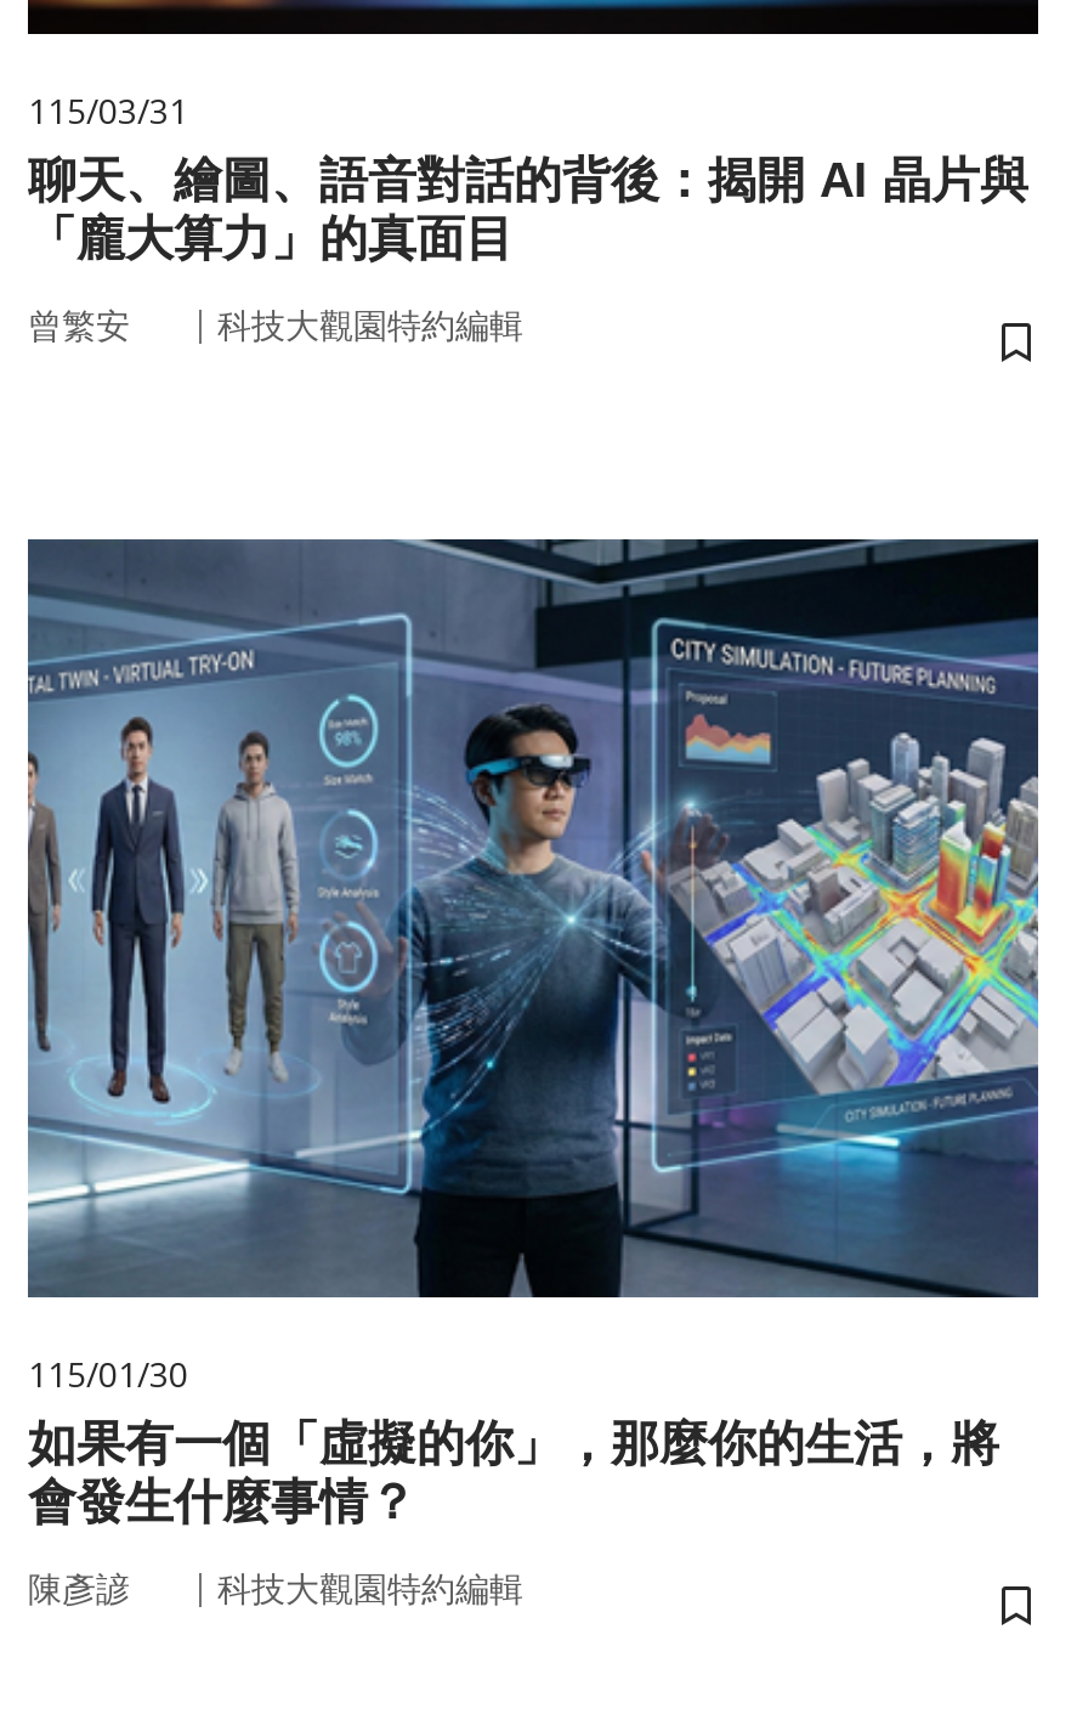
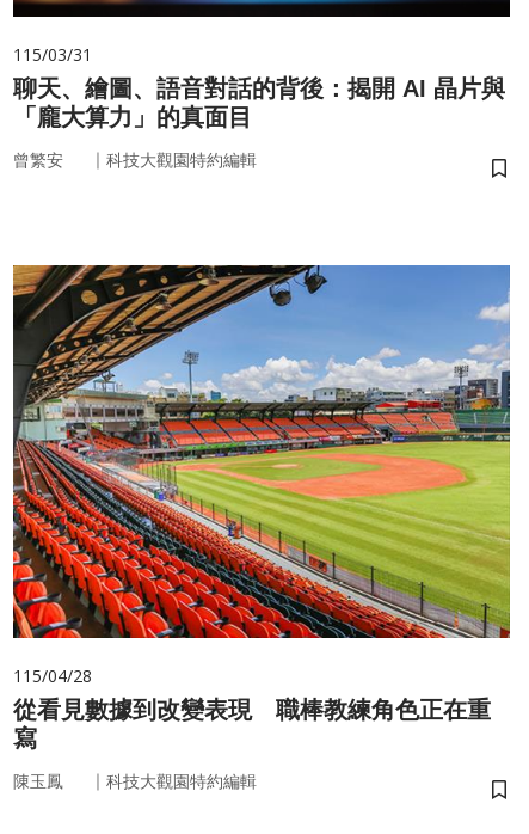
[25,537,1041,1528] [image] | 115/01/30 | 如果有一個「虛擬的你」，那麼你的生活，將 | 會發生什麼事情？ -> [12,264,511,752] [image] | 115/04/28 | 從看見數據到改變表現 職棒教練角色正在重 | 寫
[28,1569,130,1608] 陳彥諺 -> [13,772,63,791] 陳玉鳳

